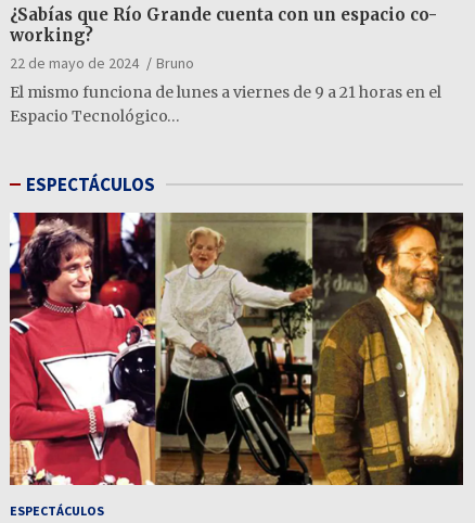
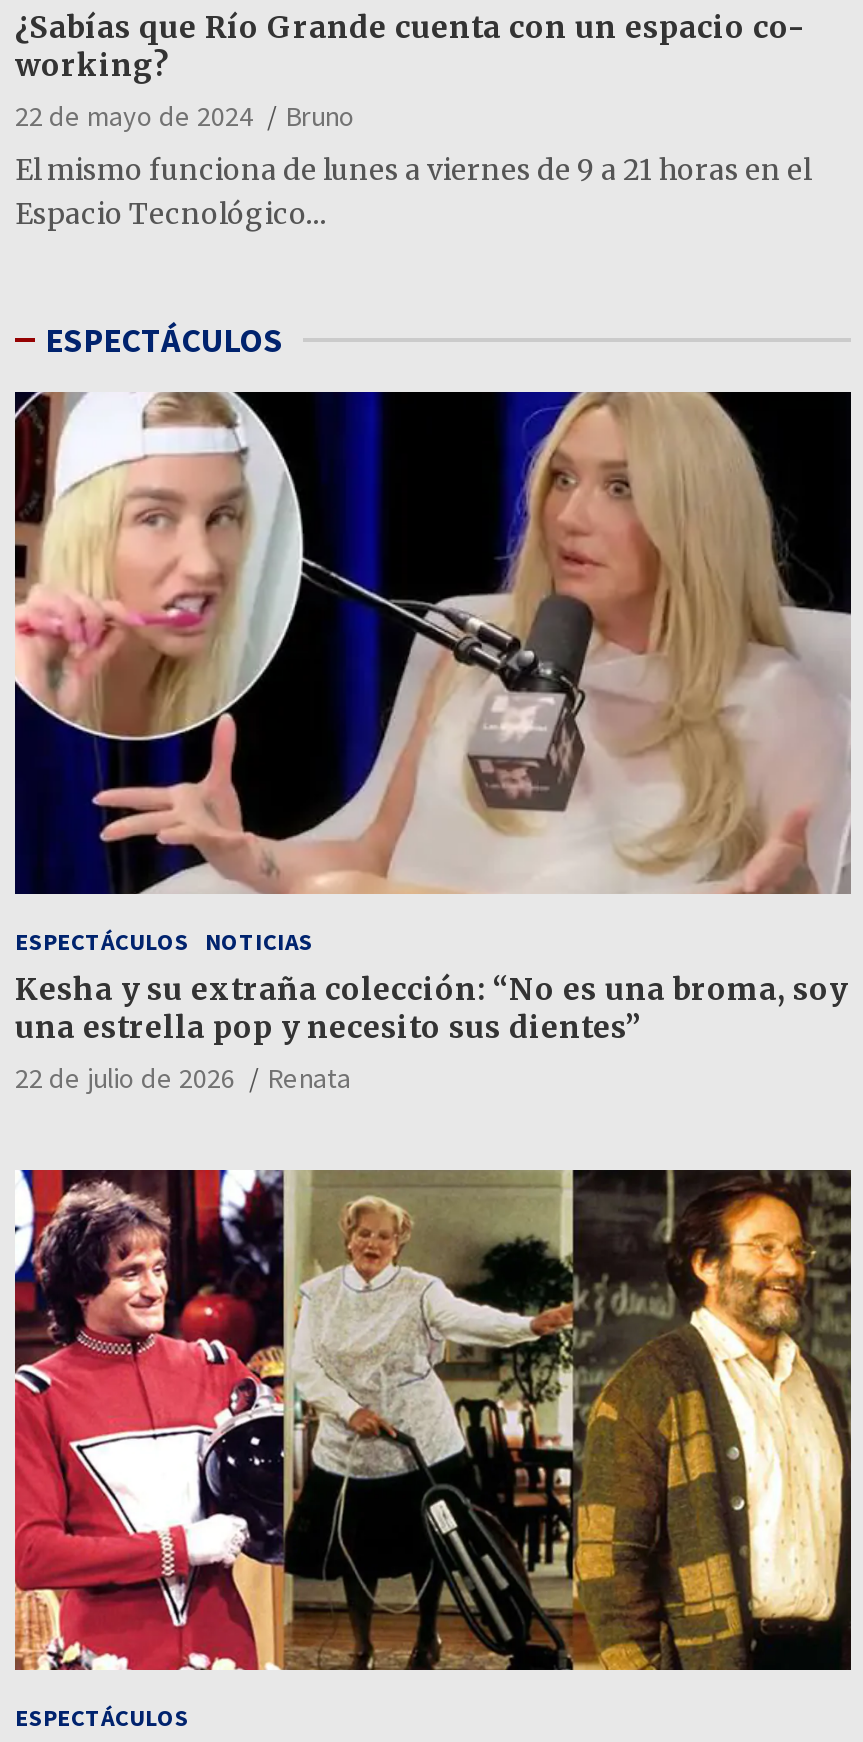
none -> [13,390,851,1095] [image] | ESPECTÁCULOS NOTICIAS | Kesha y su extraña colección: “No es una broma, soy | una estrella pop y necesito sus dientes” | 22 de julio de 2026 | Renata

